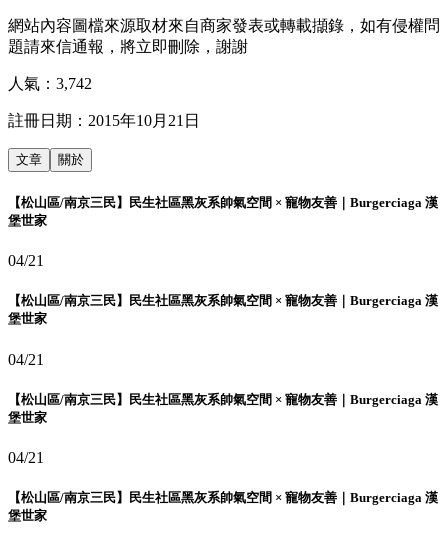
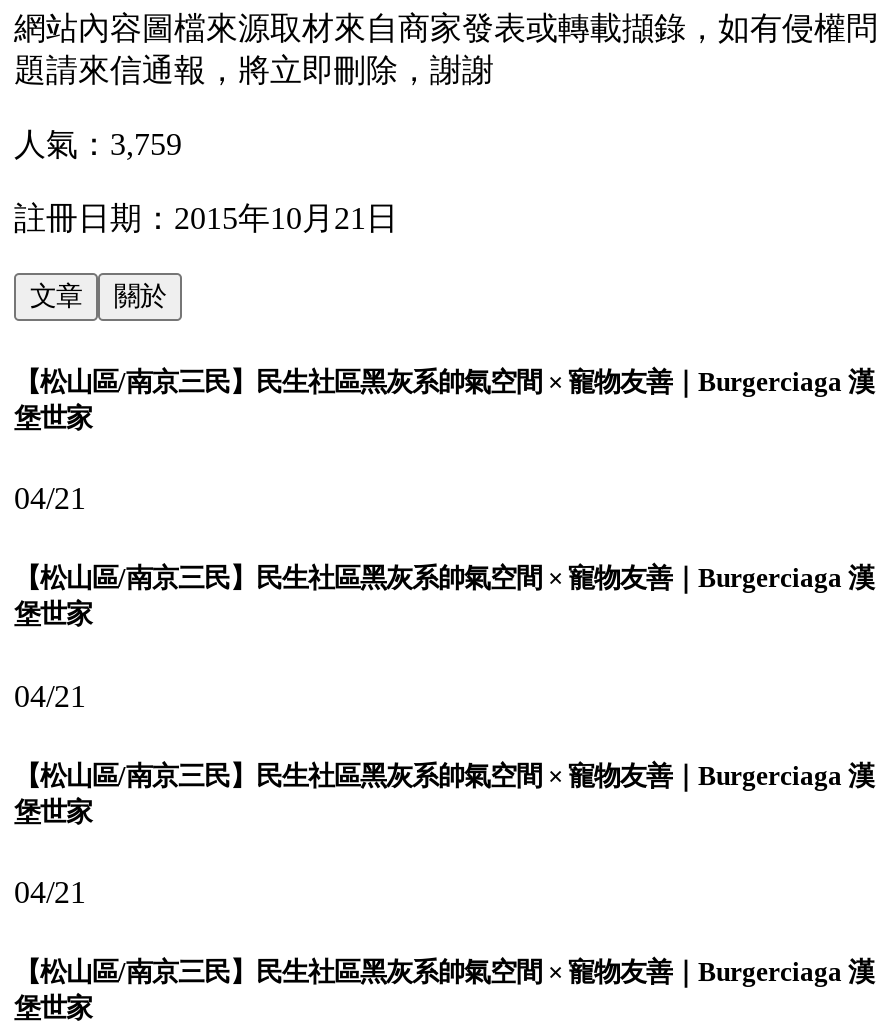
[8,75,92,92] 人氣：3,742 -> [14,127,182,161] 人氣：3,759

